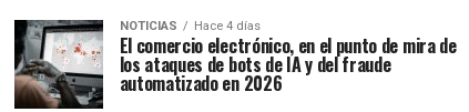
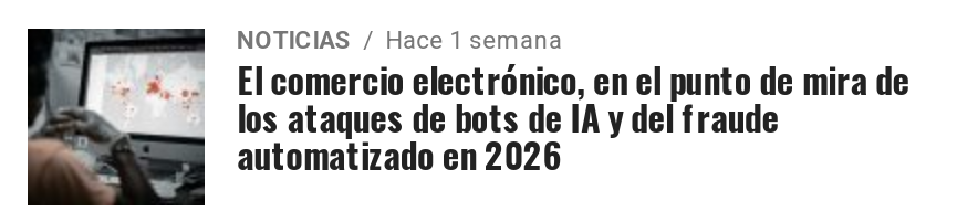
[119,19,260,33] NOTICIAS Hace 4 días -> [237,27,562,55] NOTICIAS Hace 1 semana

